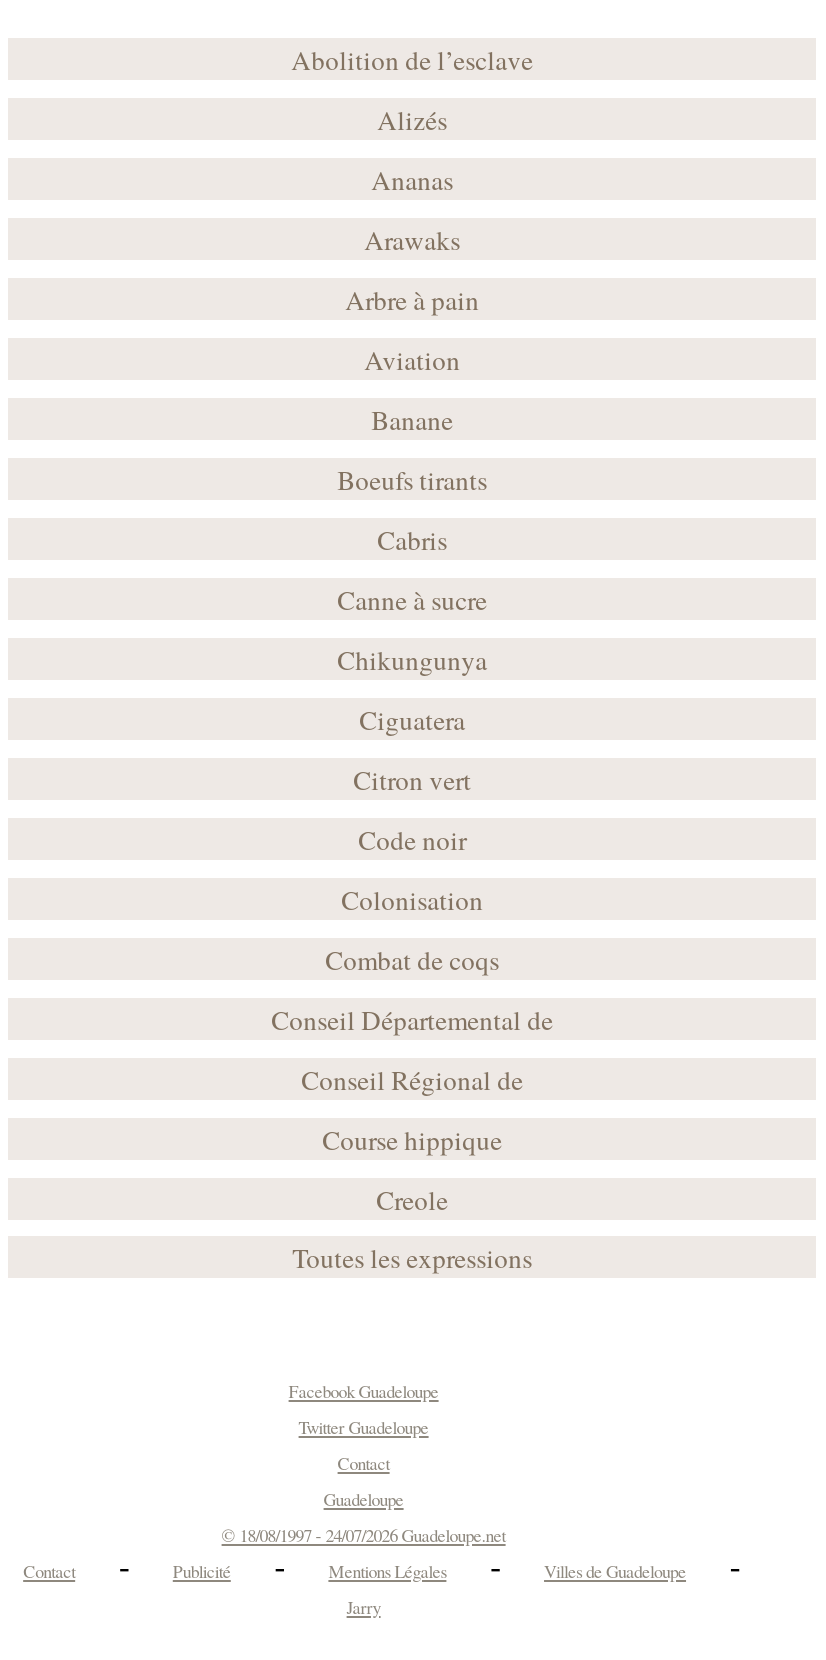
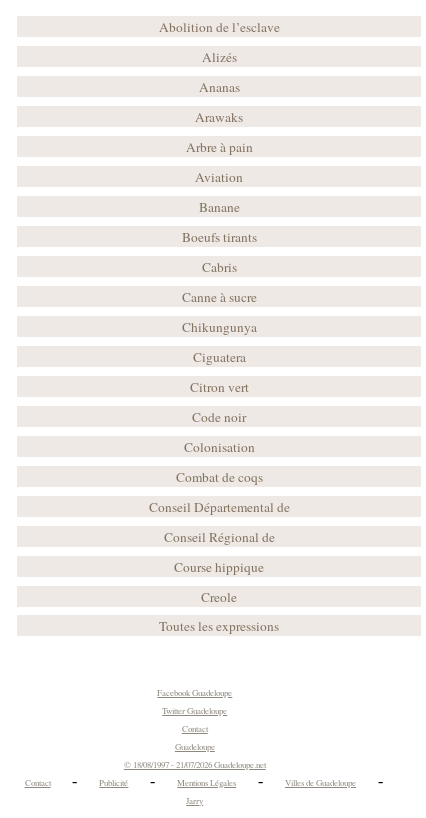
[222,1525,506,1549] © 18/08/1997 - 24/07/2026 Guadeloupe.net -> [124,759,266,771] © 18/08/1997 - 21/07/2026 Guadeloupe.net

